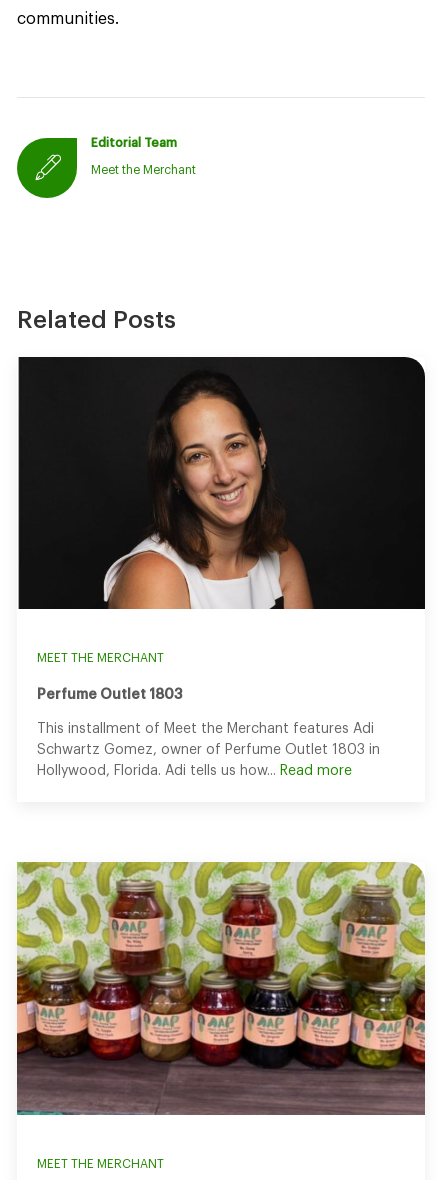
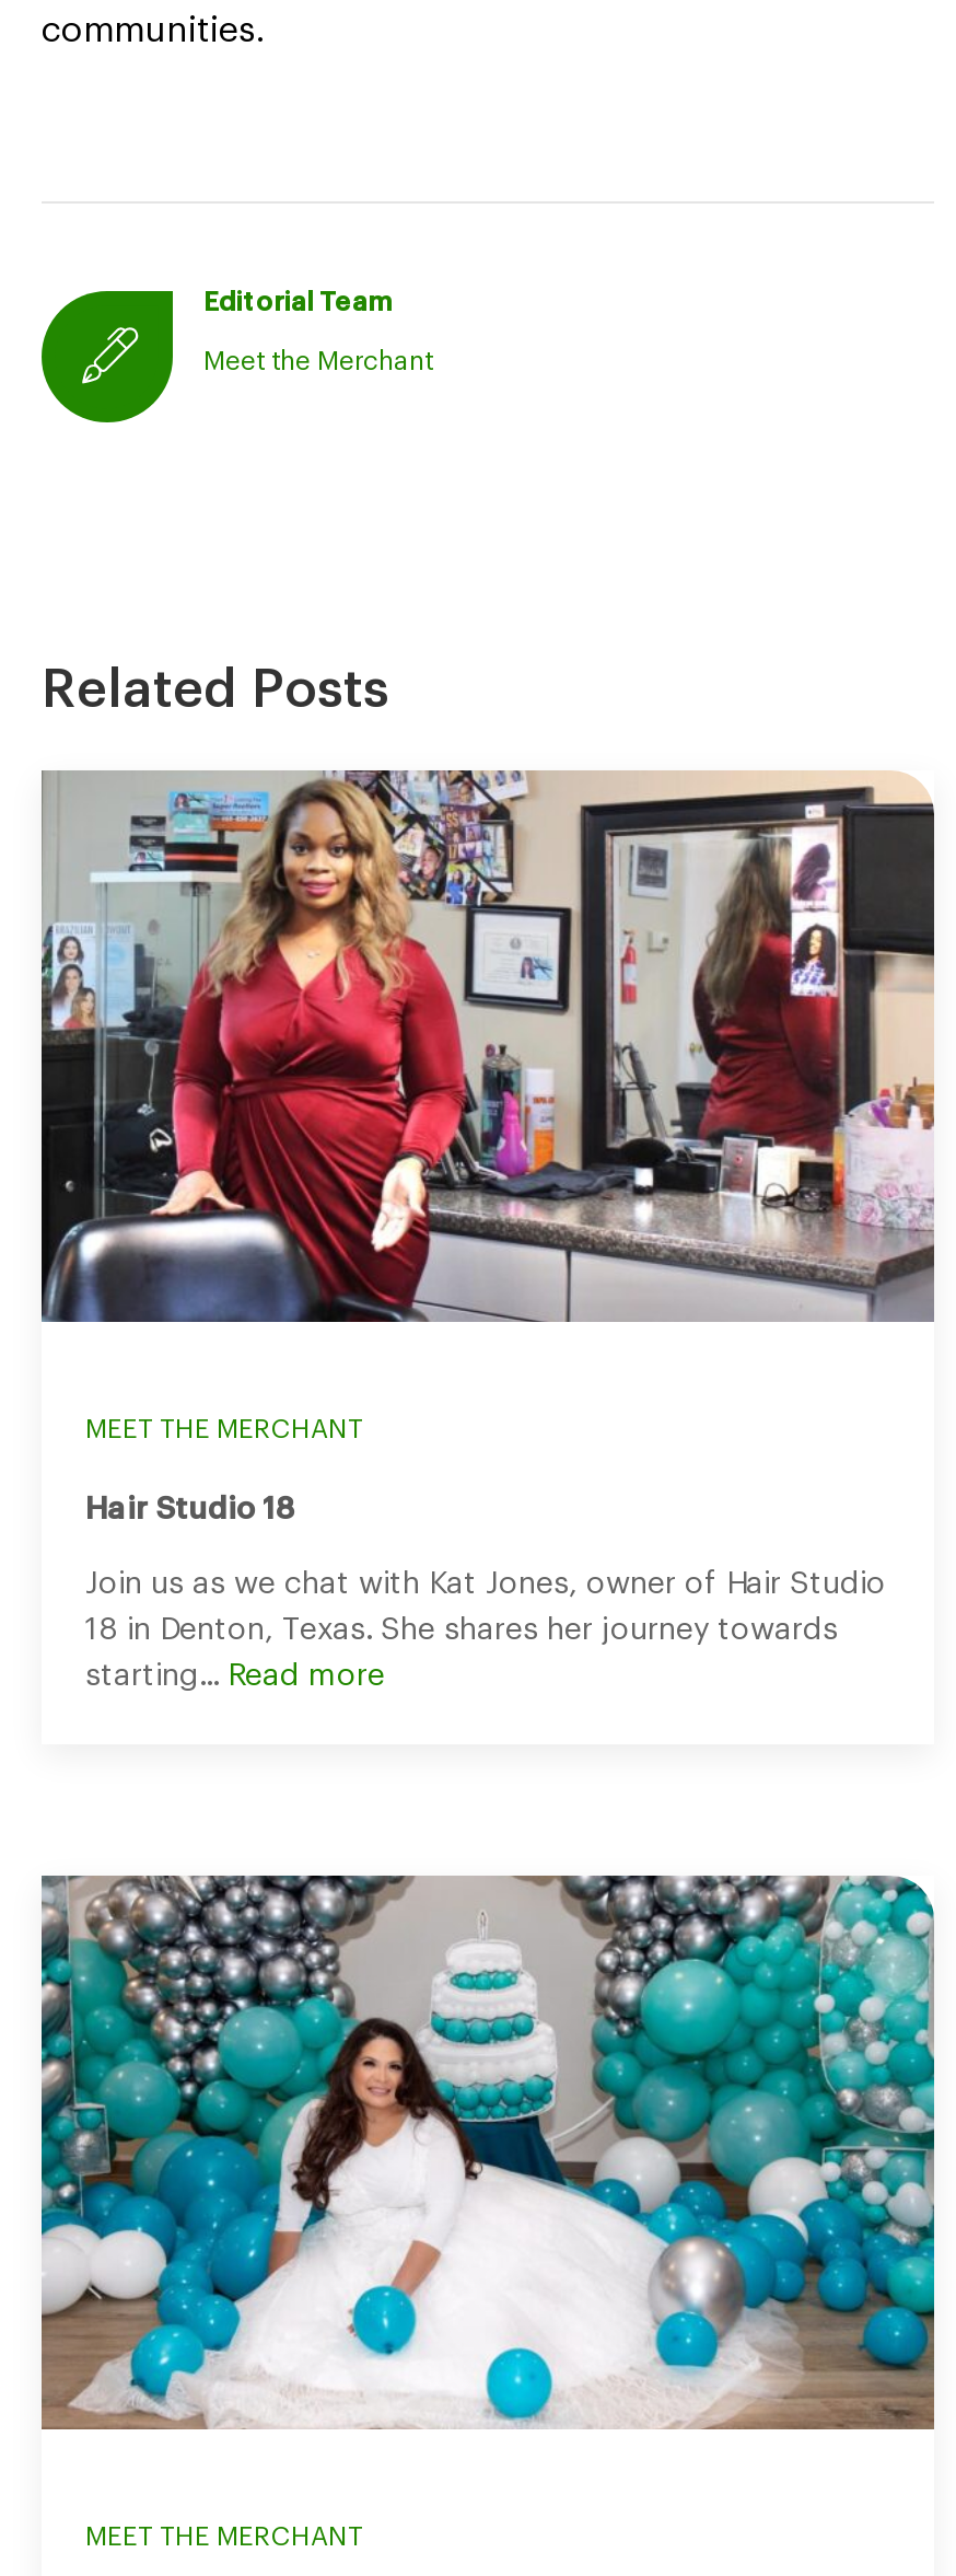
[17,356,426,610] [image] -> [39,770,936,1324] [image]
[37,688,182,702] Perfume Outlet 1803 -> [85,1496,295,1526] Hair Studio 18
[37,722,374,736] This installment of Meet the Merchant features Adi -> [85,1570,886,1601] Join us as we chat with Kat Jones, owner of Hair Studio
[37,743,380,757] Schwartz Gomez, owner of Perfume Outlet 1803 in -> [85,1616,838,1647] 18 in Denton, Texas. She shares her journey towards
[37,764,352,778] Hollywood, Florida. Adi tells us how... Read more -> [85,1662,385,1693] starting... Read more
[16,861,426,1116] [image] -> [39,1873,936,2432] [image]

